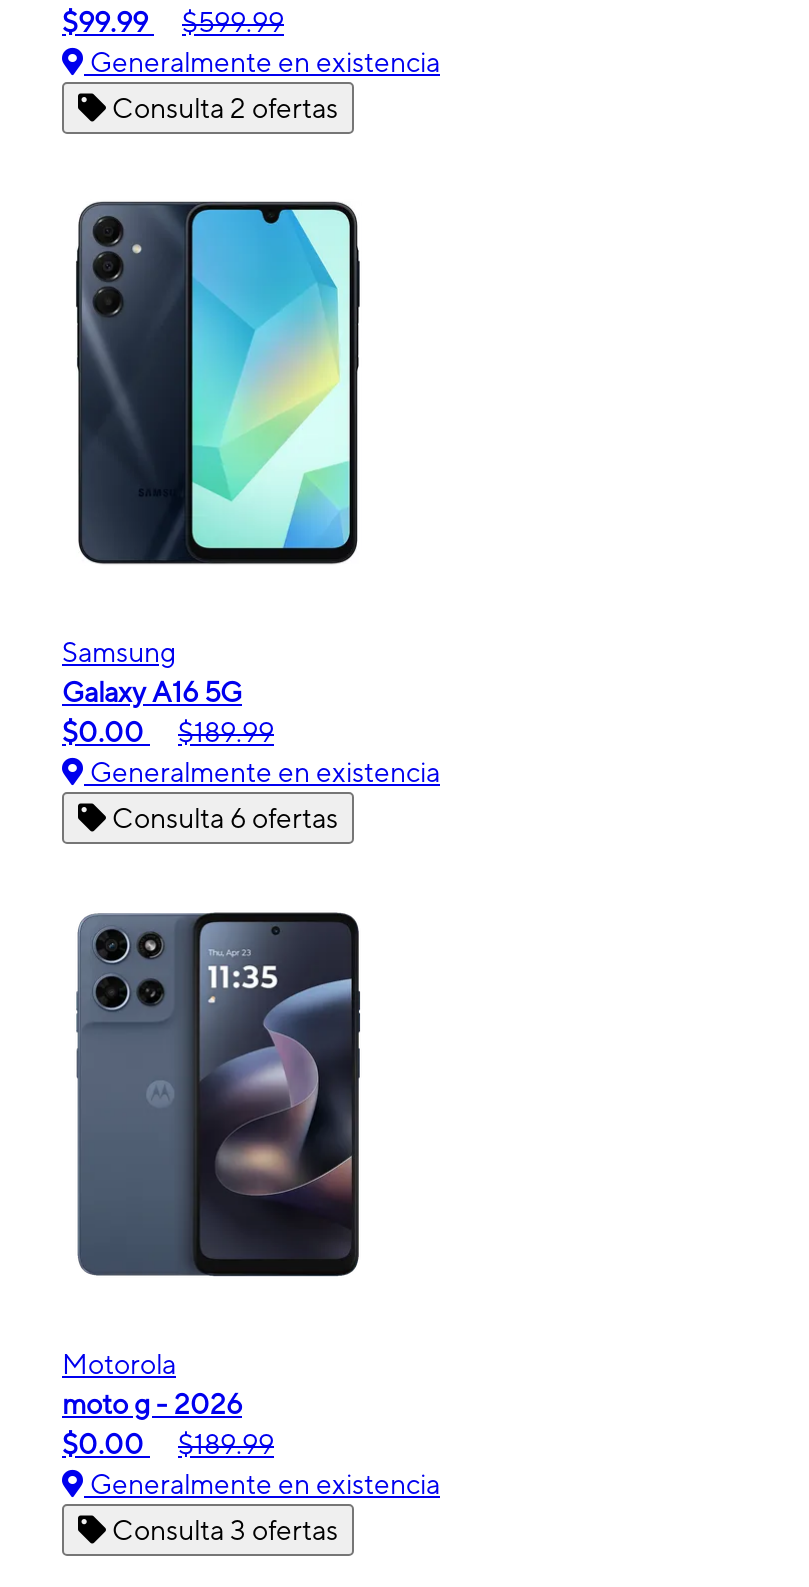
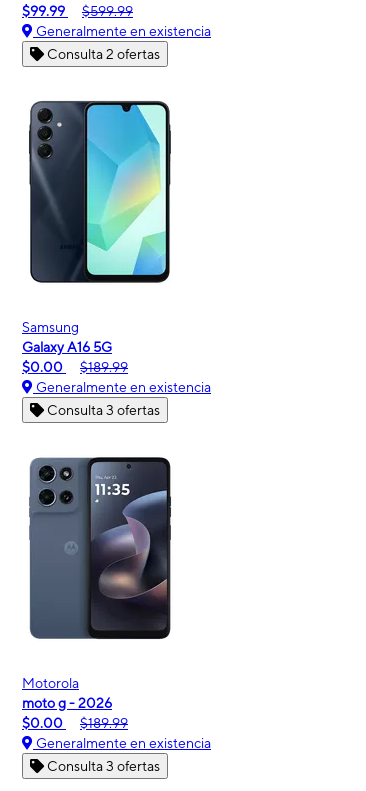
[112,803,338,835] Consulta 6 ofertas -> [47,402,160,418] Consulta 3 ofertas

